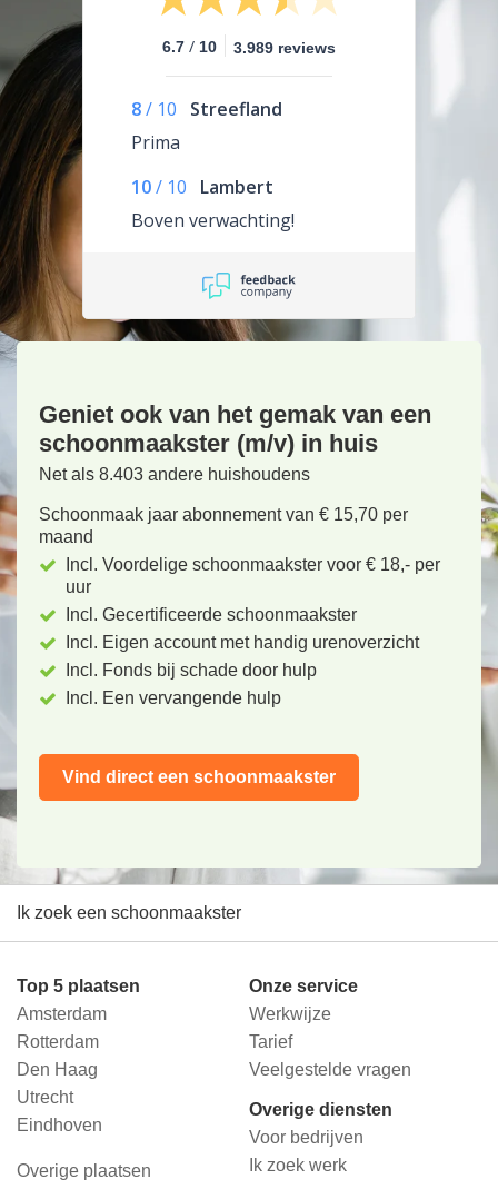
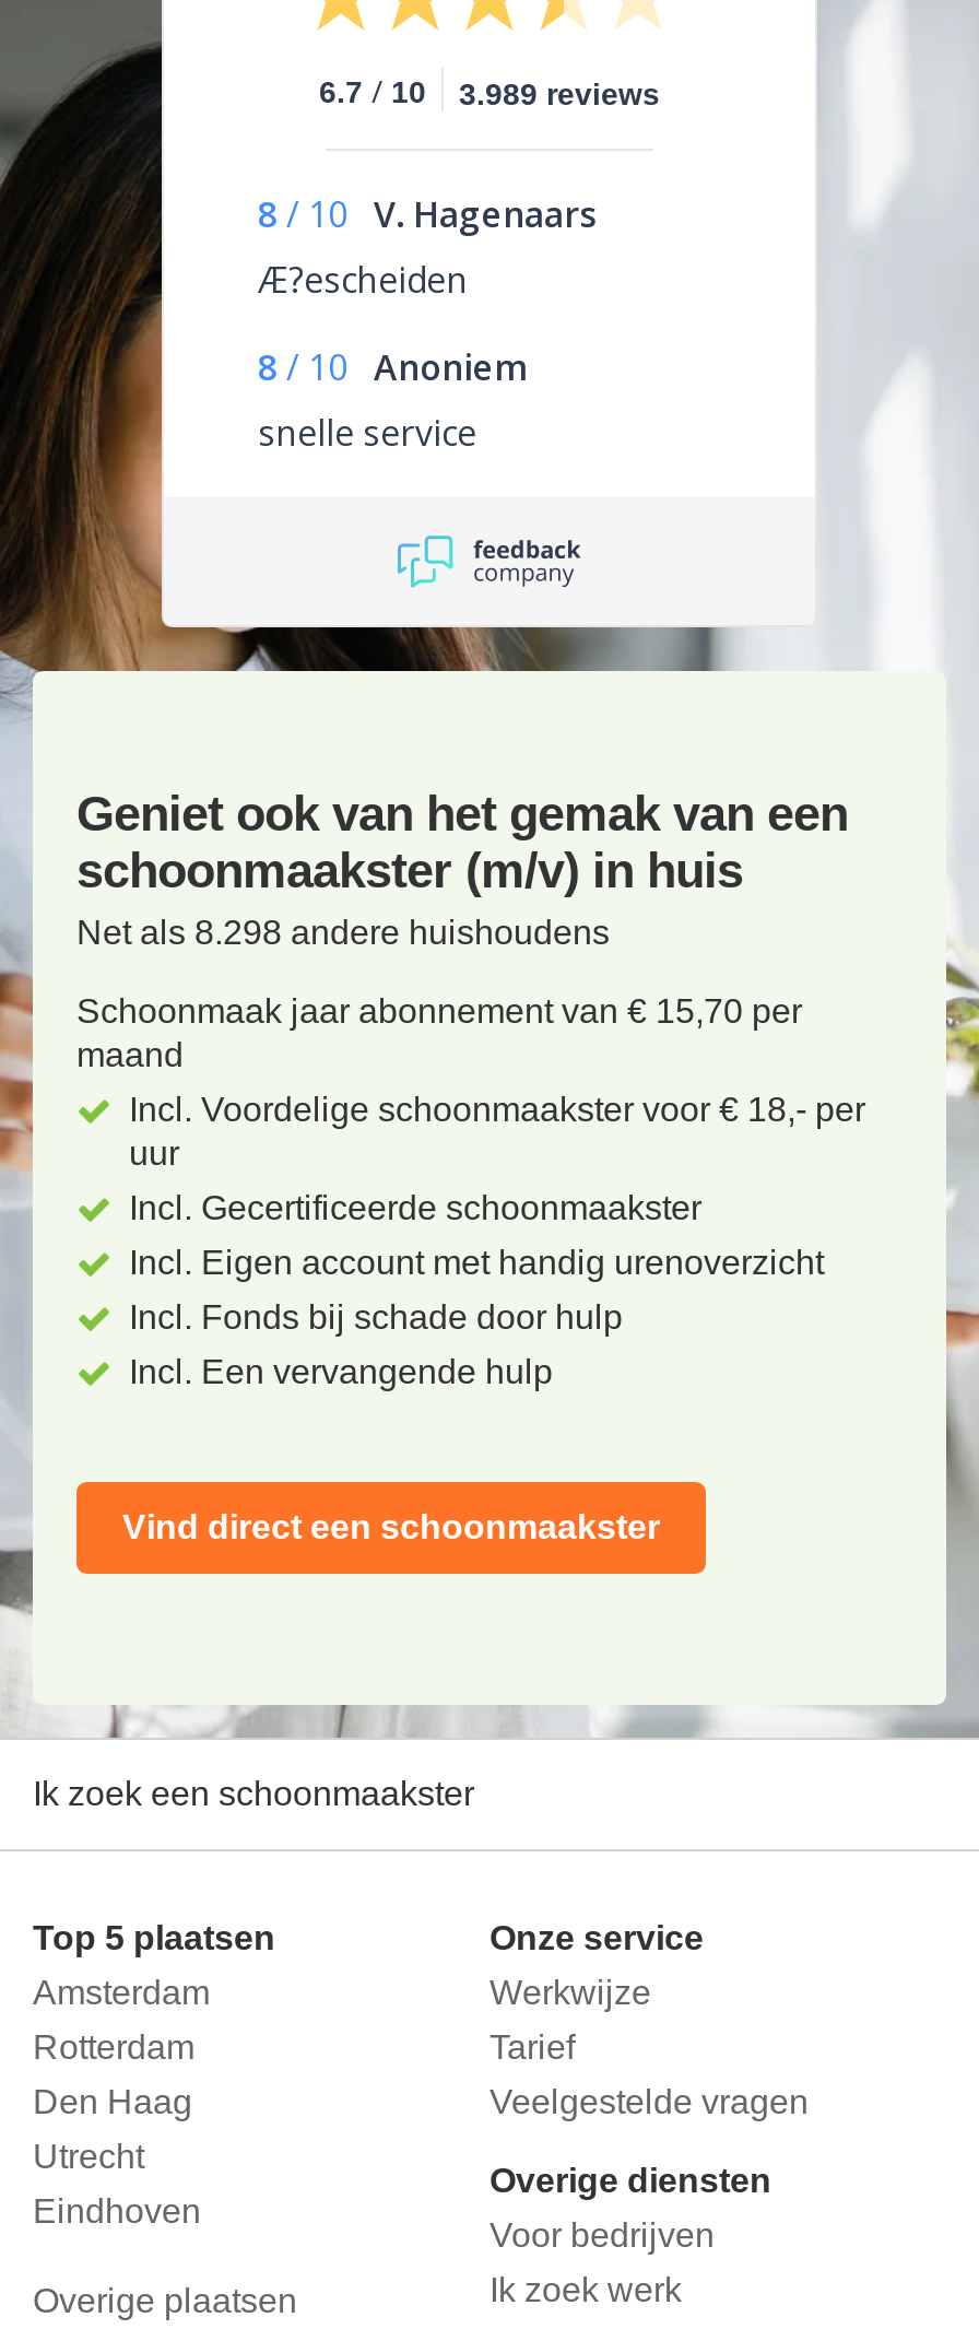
[131,97,282,155] 8 / 10 Streefland | Prima -> [258,191,597,305] 8 / 10 V. Hagenaars | Æ?escheiden
[131,175,295,233] 10 / 10 Lambert | Boven verwachting! -> [258,344,524,458] 8 / 10 Anoniem | snelle service
[39,465,310,484] Net als 8.403 andere huishoudens -> [76,914,610,951] Net als 8.298 andere huishoudens

